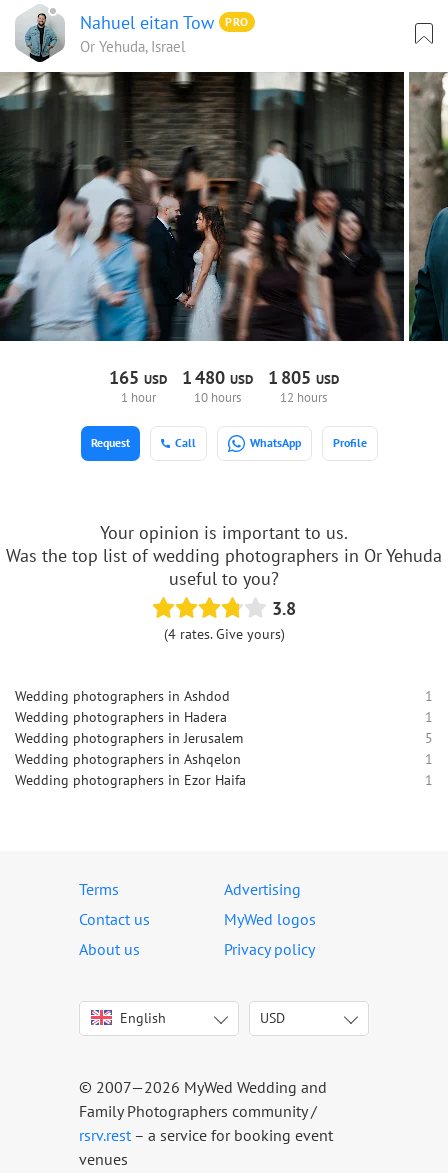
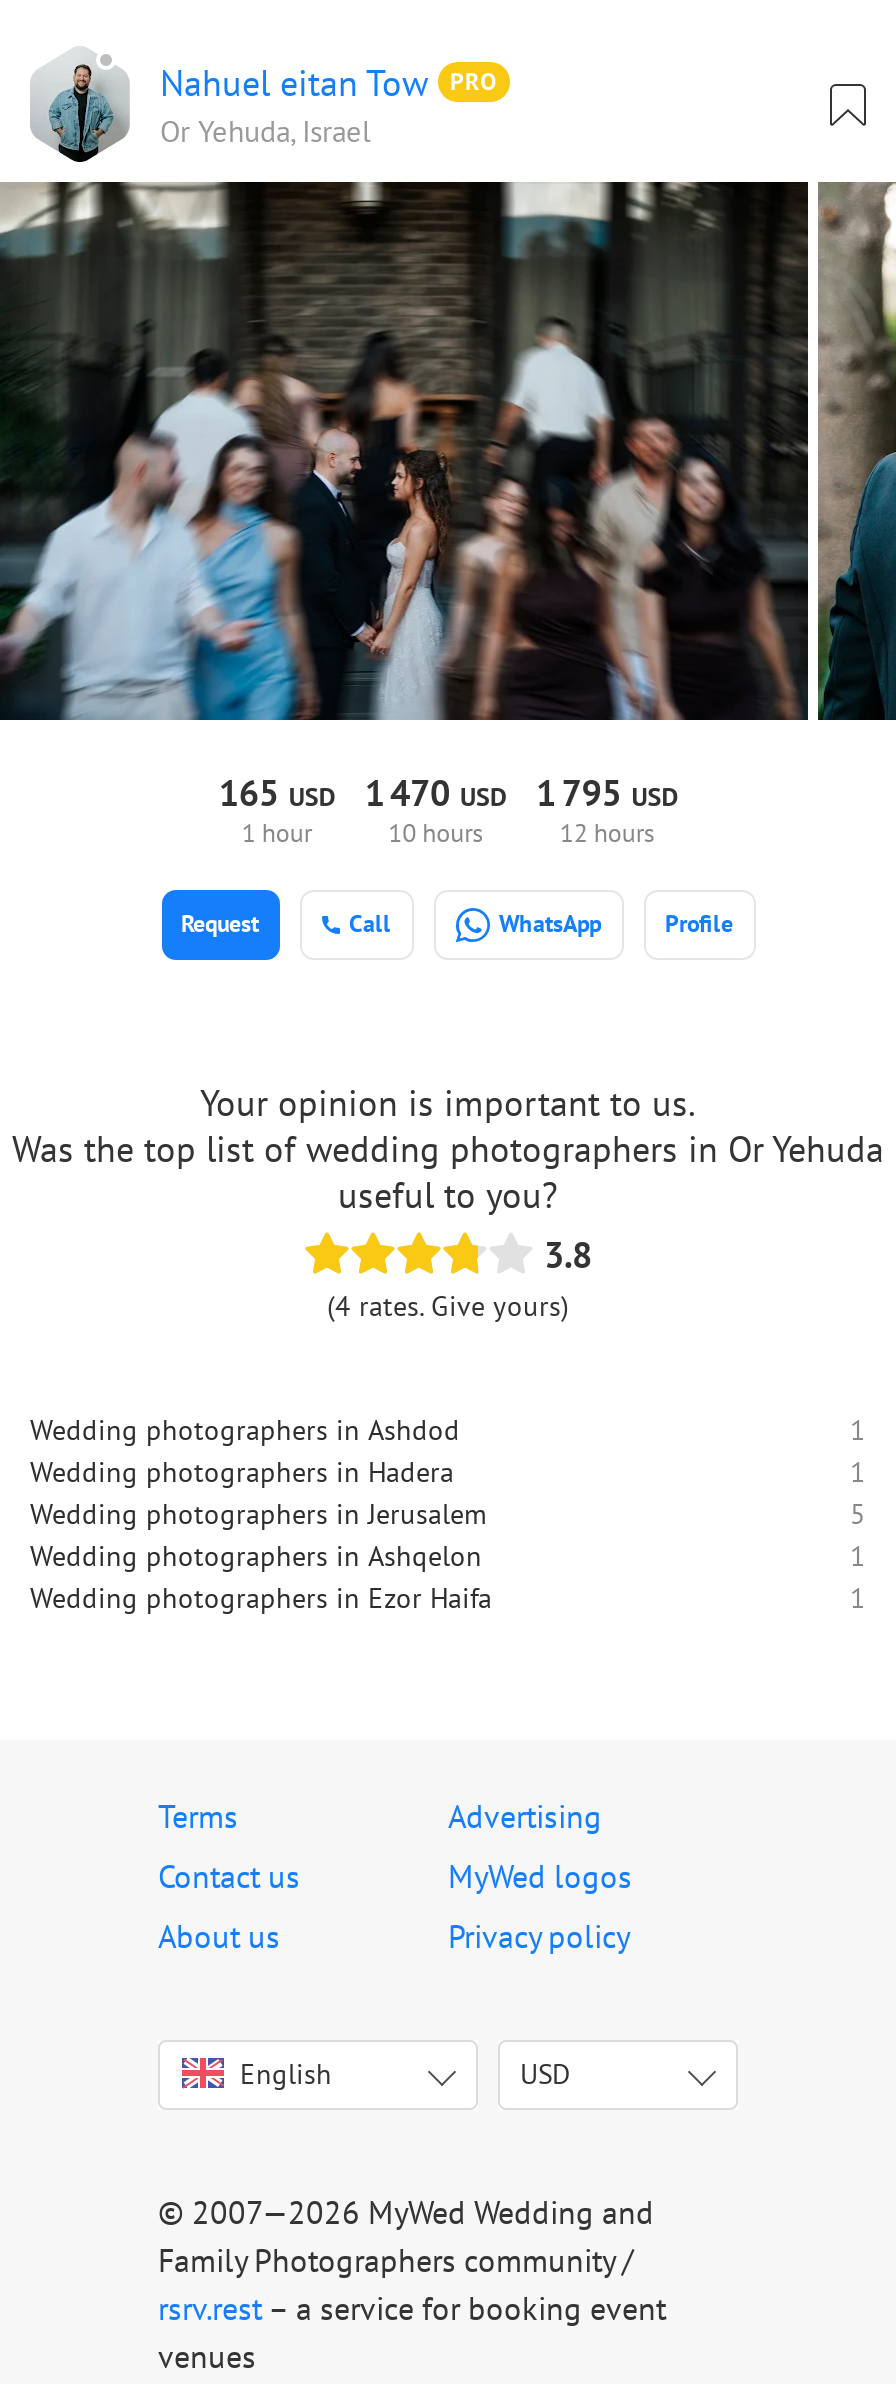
[182,366,253,389] 1 480 USD -> [365,770,506,816] 1 470 USD
[268,366,339,389] 1 805 USD -> [536,770,677,816] 1 795 USD

